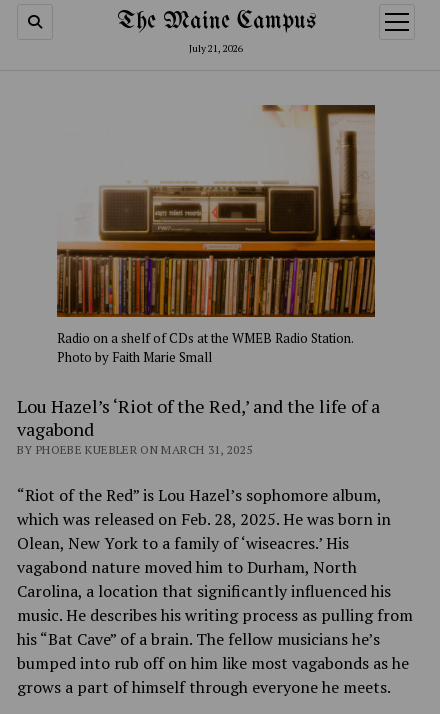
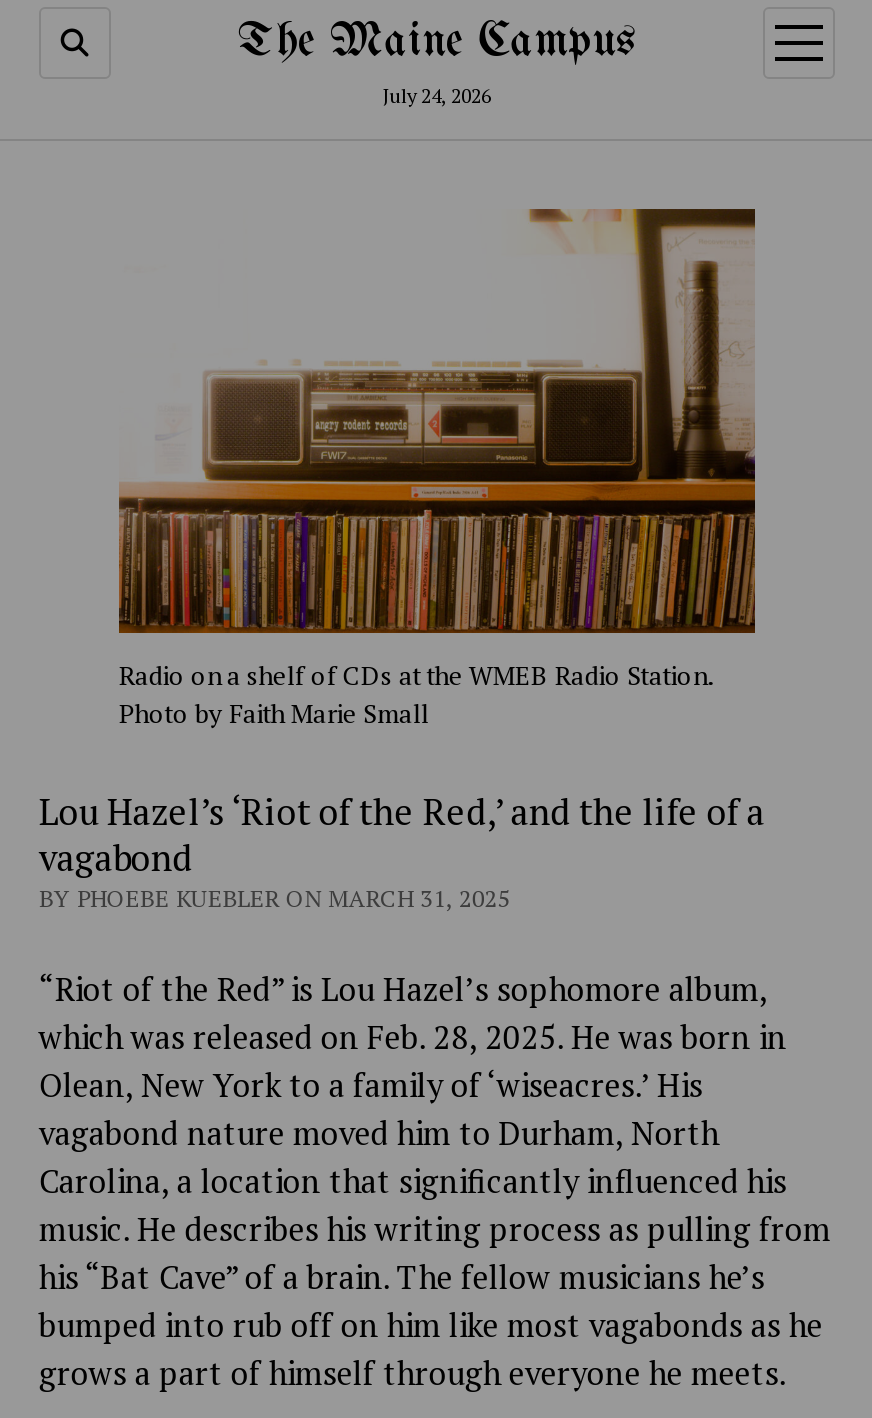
[189,42,243,55] July 21, 2026 -> [383,83,491,109] July 24, 2026

